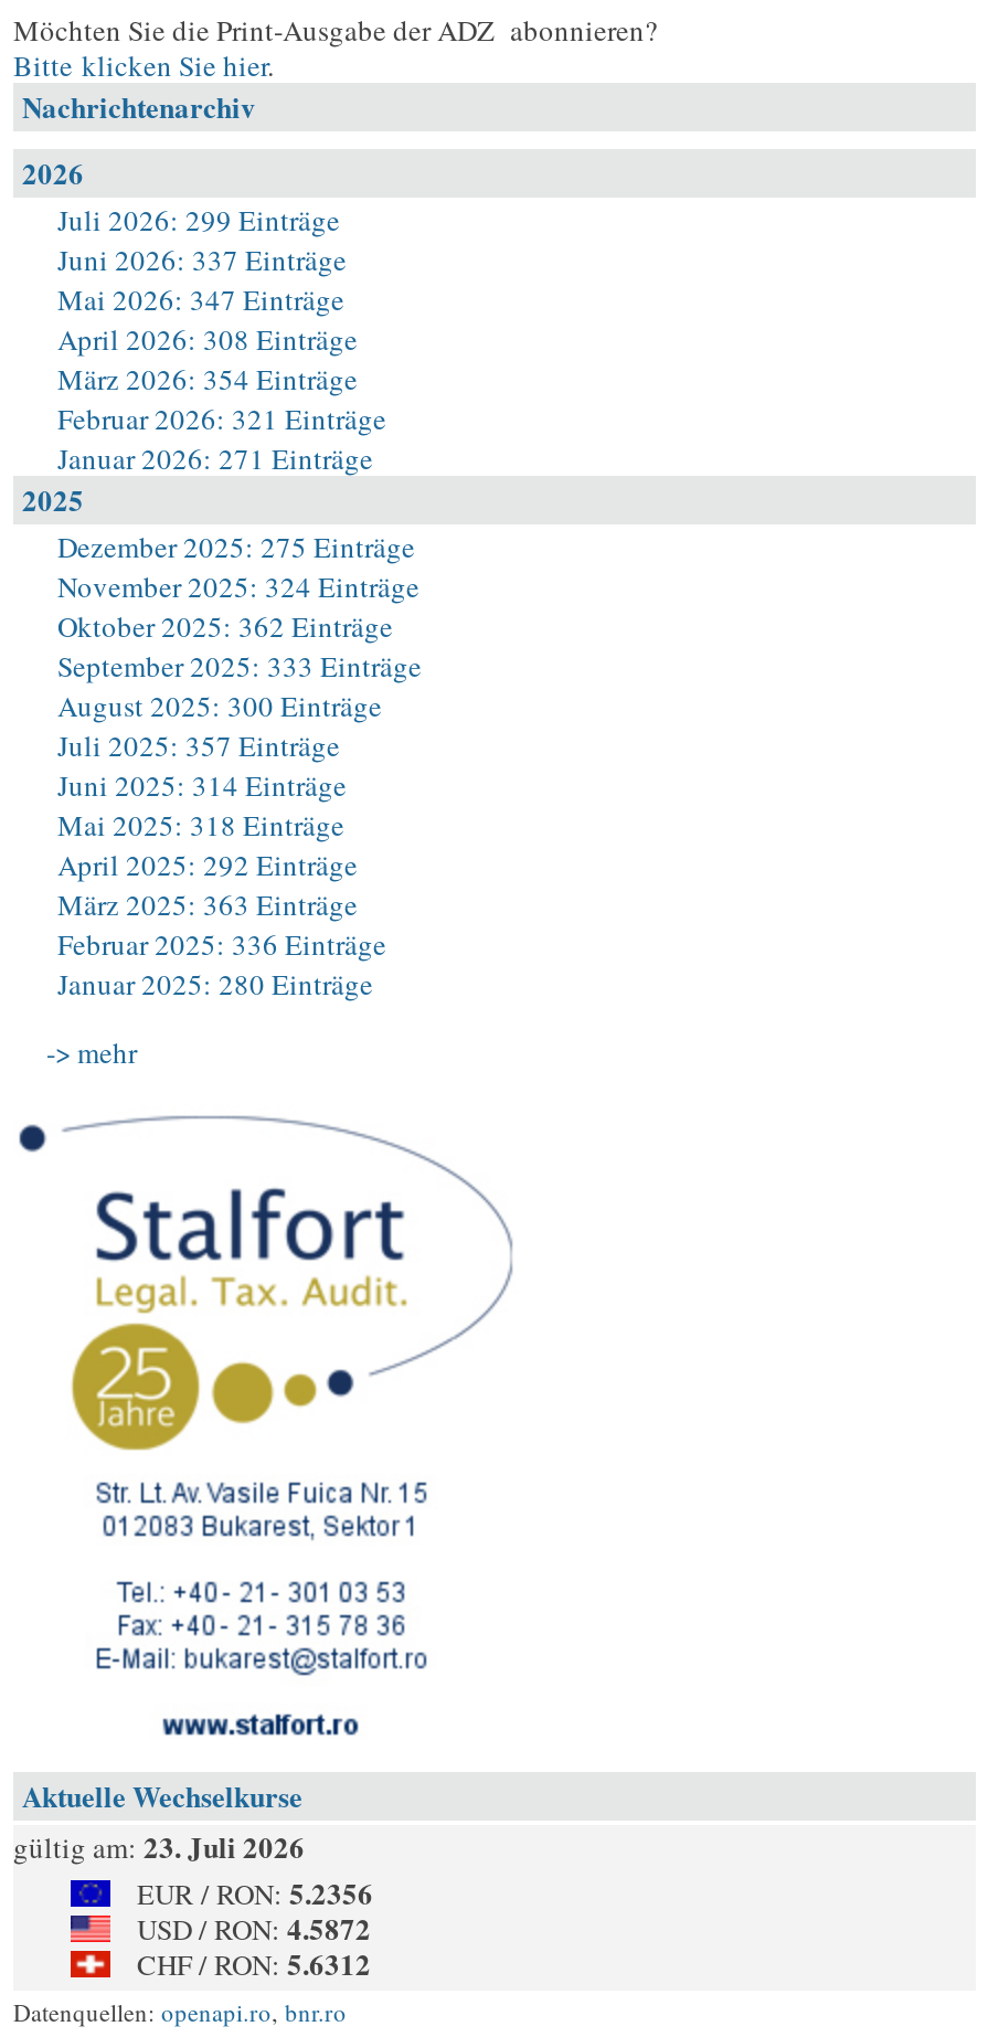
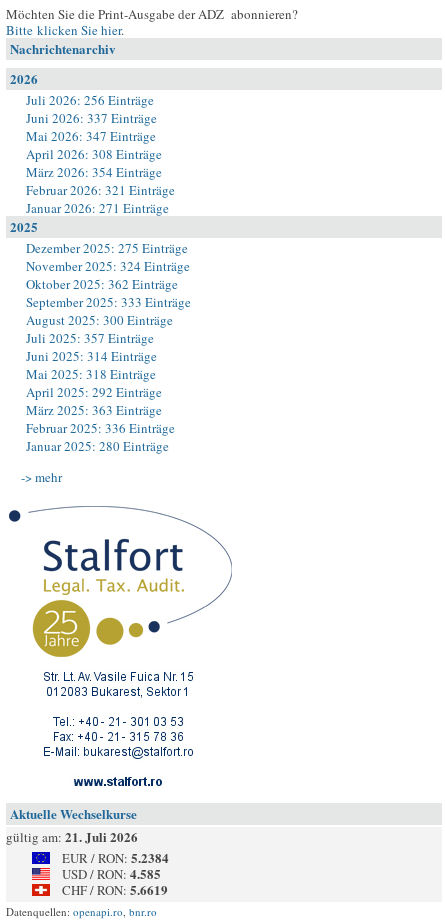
[57,200,340,240] Juli 2026: 299 Einträge -> [26,91,154,109] Juli 2026: 256 Einträge
[13,1825,305,1867] gültig am: 23. Juli 2026 -> [6,827,138,846] gültig am: 21. Juli 2026
[137,1871,373,1913] EUR / RON: 5.2356 -> [62,848,169,867] EUR / RON: 5.2384
[137,1907,371,1949] USD / RON: 4.5872 -> [62,864,161,883] USD / RON: 4.585
[137,1942,371,1984] CHF / RON: 5.6312 -> [62,880,168,899] CHF / RON: 5.6619

